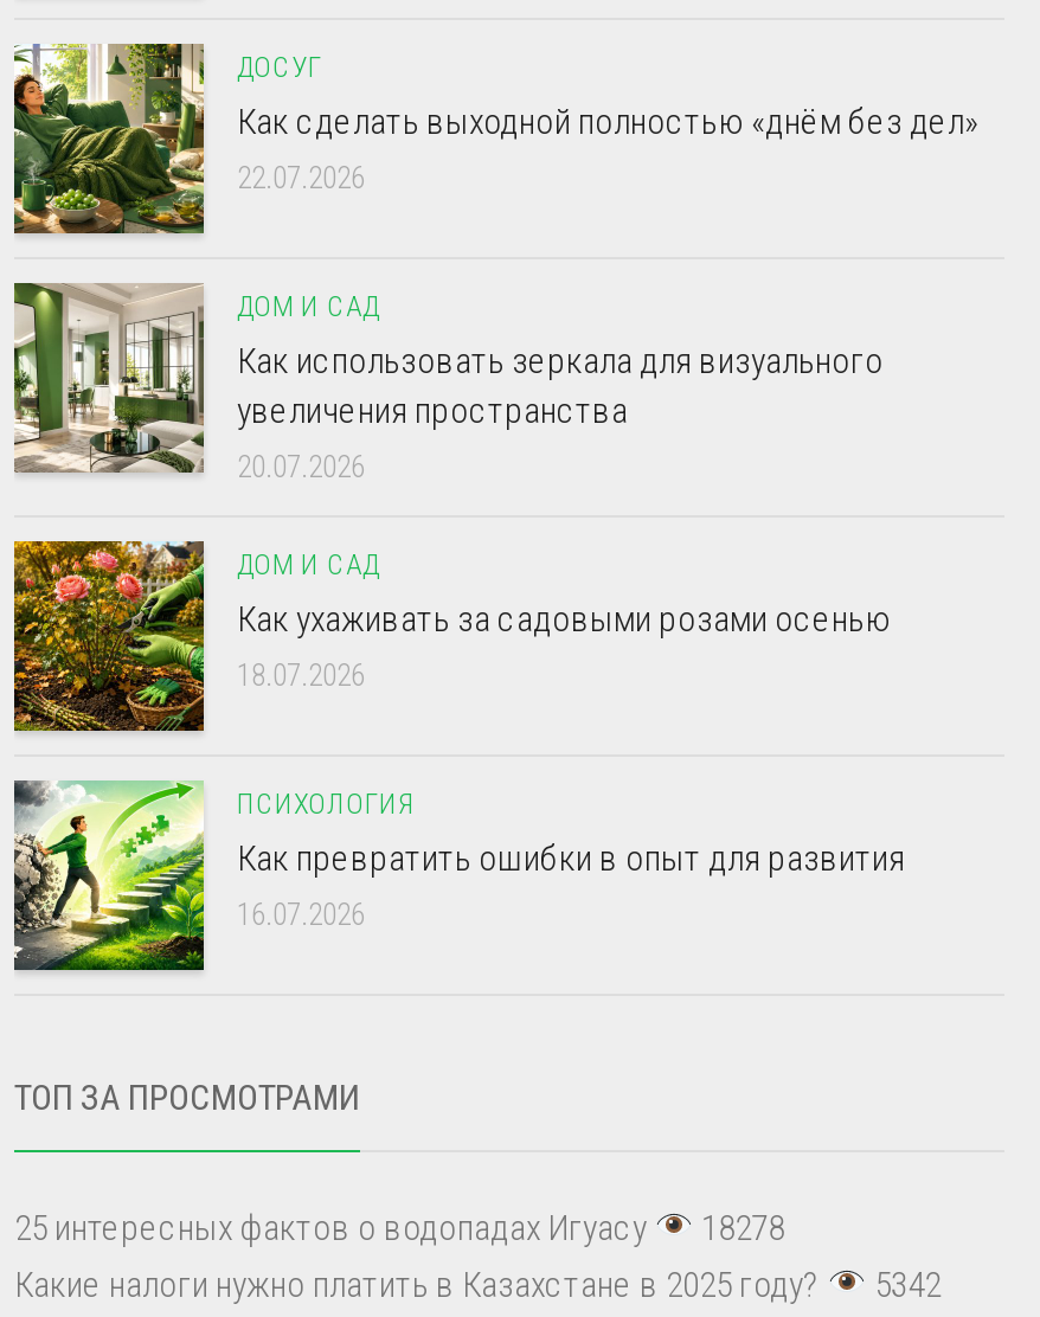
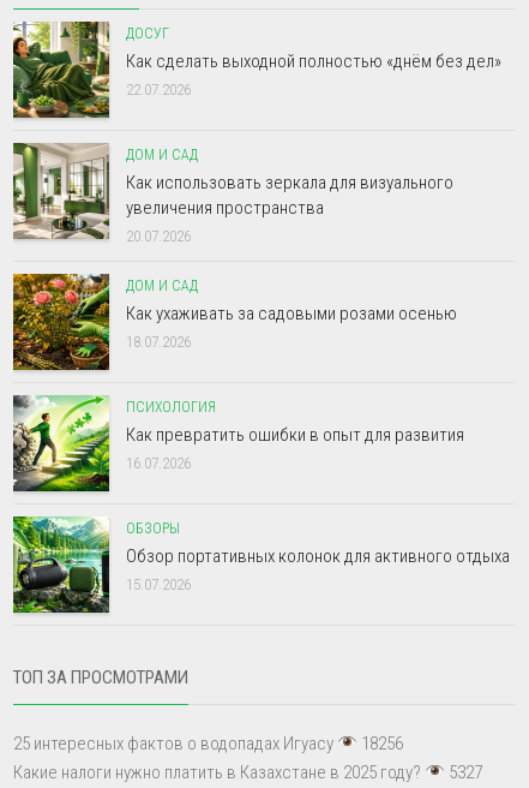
none -> [12,515,510,614] [image] | ОБЗОРЫ | Обзор портативных колонок для активного отдыха | 15.07.2026
[14,1207,784,1250] 25 интересных фактов о водопадах Игуасу 18278 -> [13,732,403,754] 25 интересных фактов о водопадах Игуасу 18256
[14,1264,941,1307] Какие налоги нужно платить в Казахстане в 2025 году? 5342 -> [13,761,482,783] Какие налоги нужно платить в Казахстане в 2025 году? 5327

